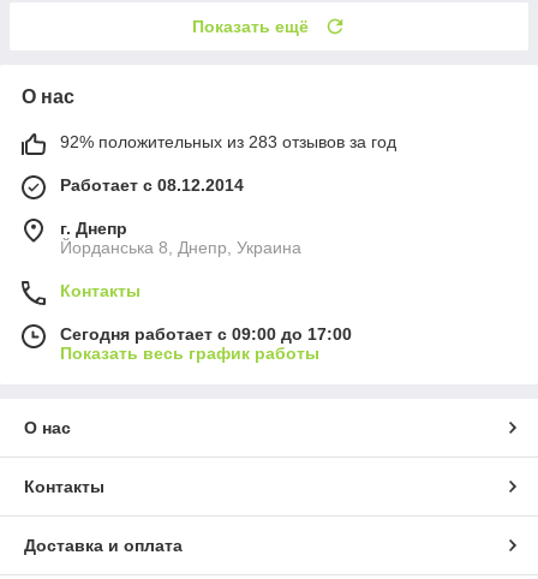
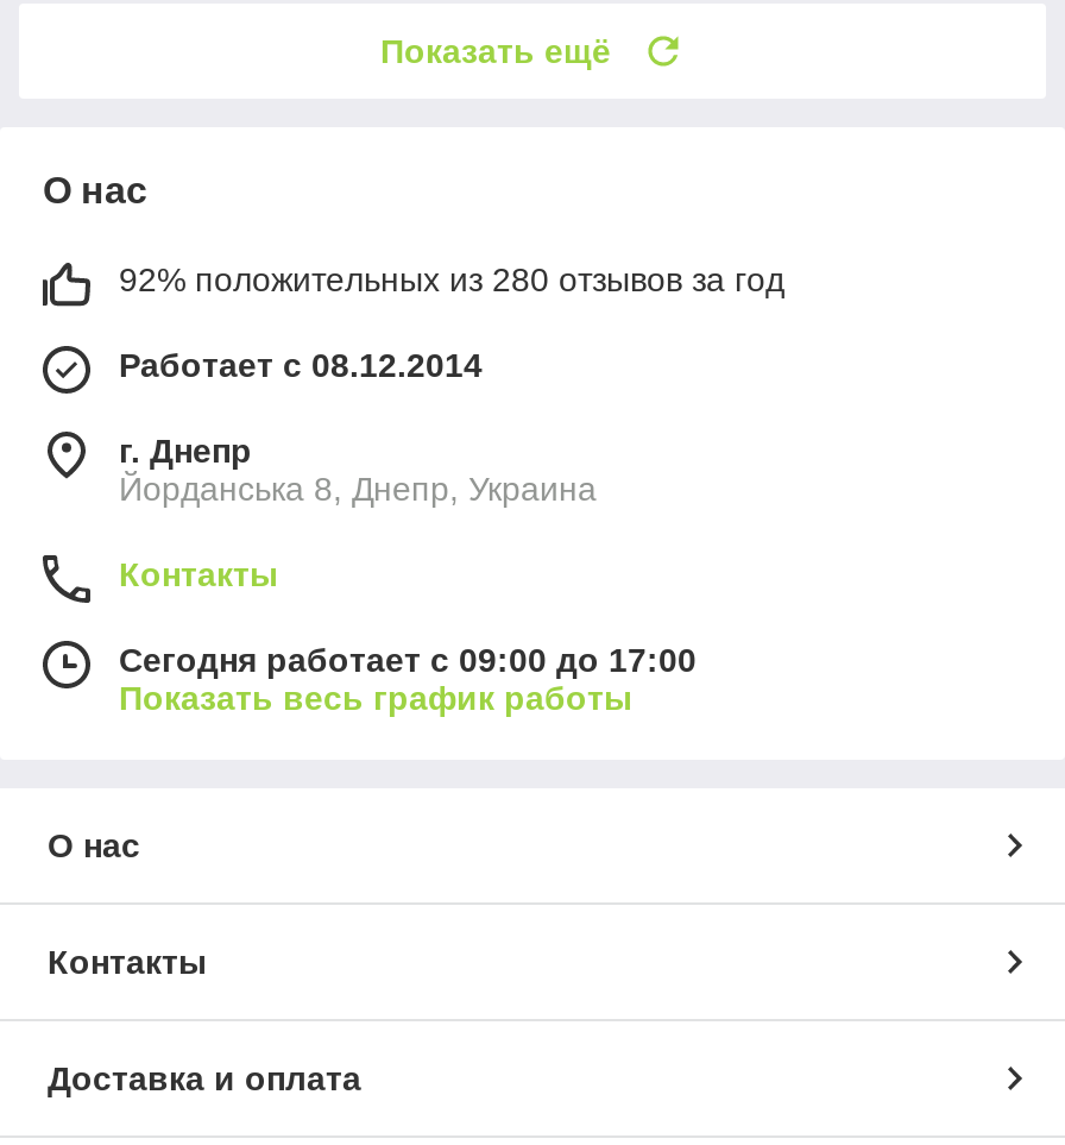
[60,132,396,151] 92% положительных из 283 отзывов за год -> [119,260,784,298] 92% положительных из 280 отзывов за год

